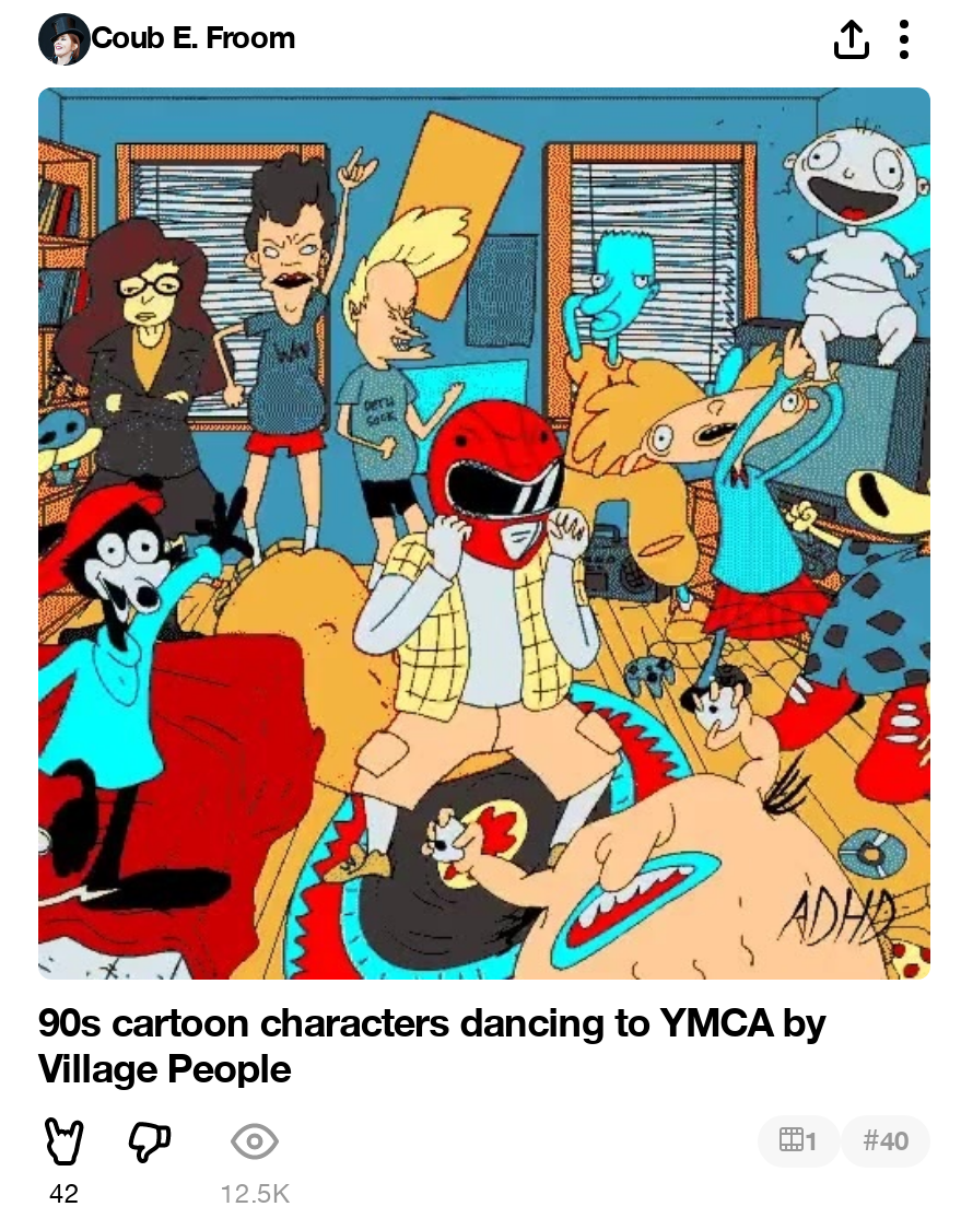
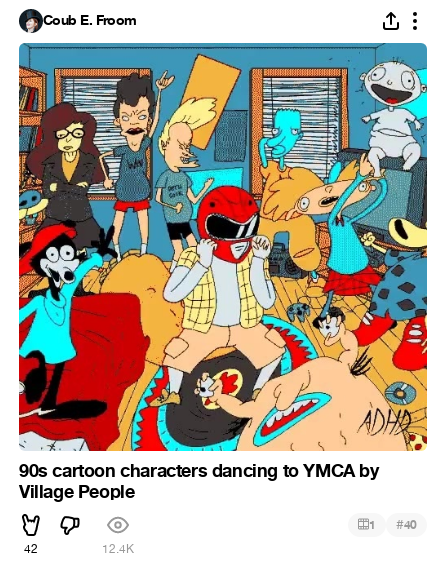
[220,1176,290,1211] 12.5K -> [102,541,134,557] 12.4K

